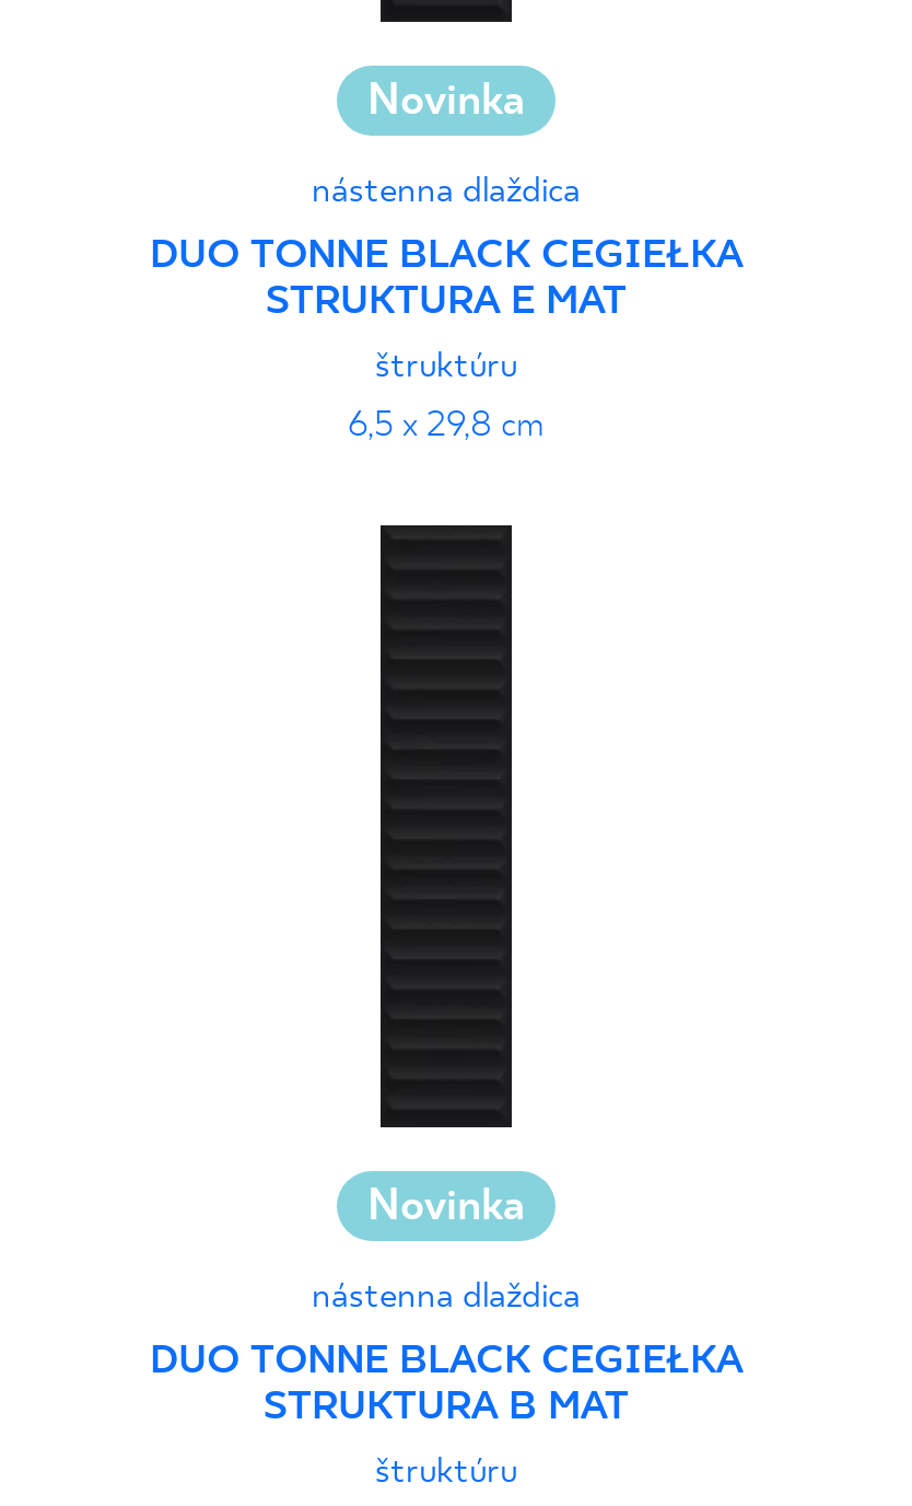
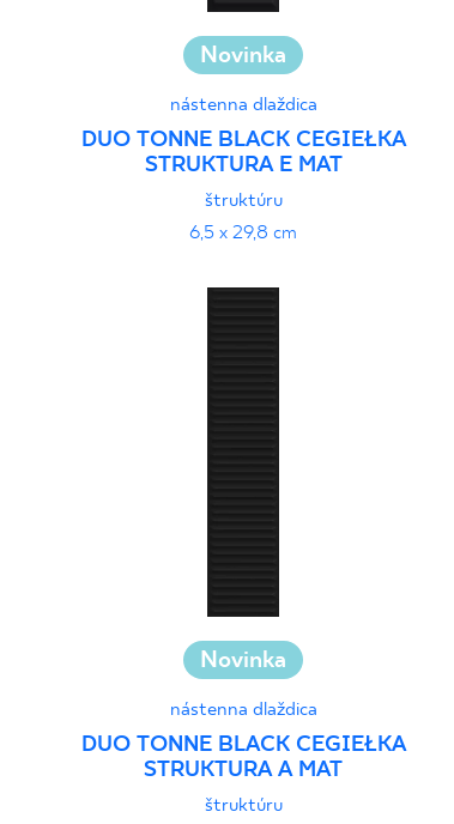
[264,1385,629,1431] STRUKTURA B MAT -> [144,758,343,783] STRUKTURA A MAT

